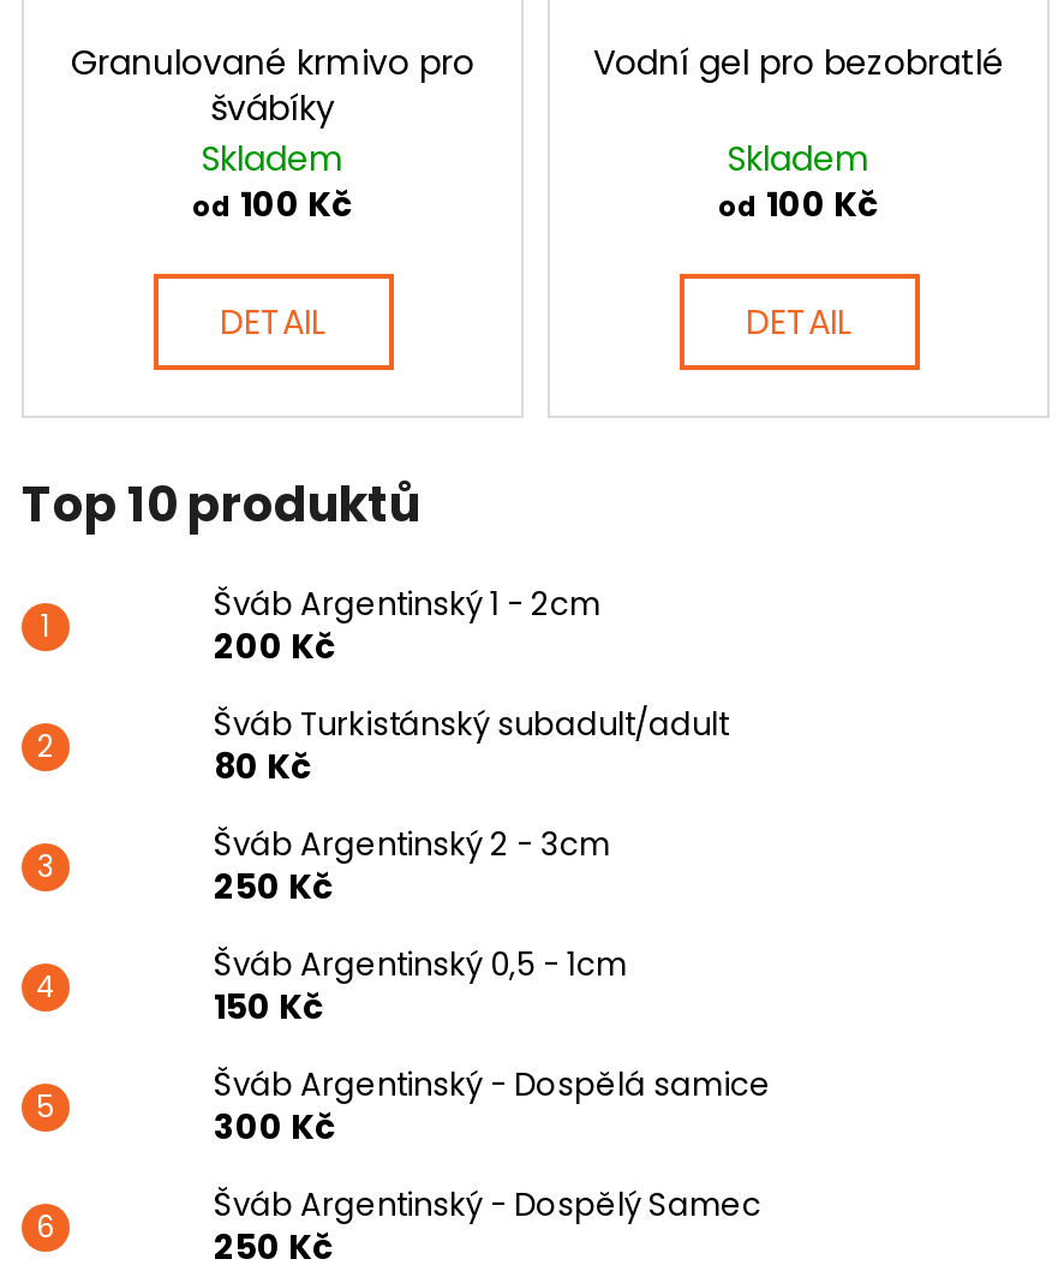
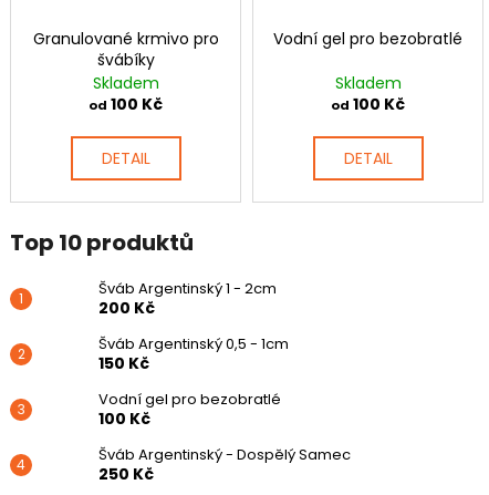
[214,701,728,910] Šváb Turkistánský subadult/adult | 80 Kč | Šváb Argentinský 2 - 3cm | 250 Kč -> none
[214,1061,771,1150] Šváb Argentinský - Dospělá samice | 300 Kč -> [98,388,281,429] Vodní gel pro bezobratlé | 100 Kč

